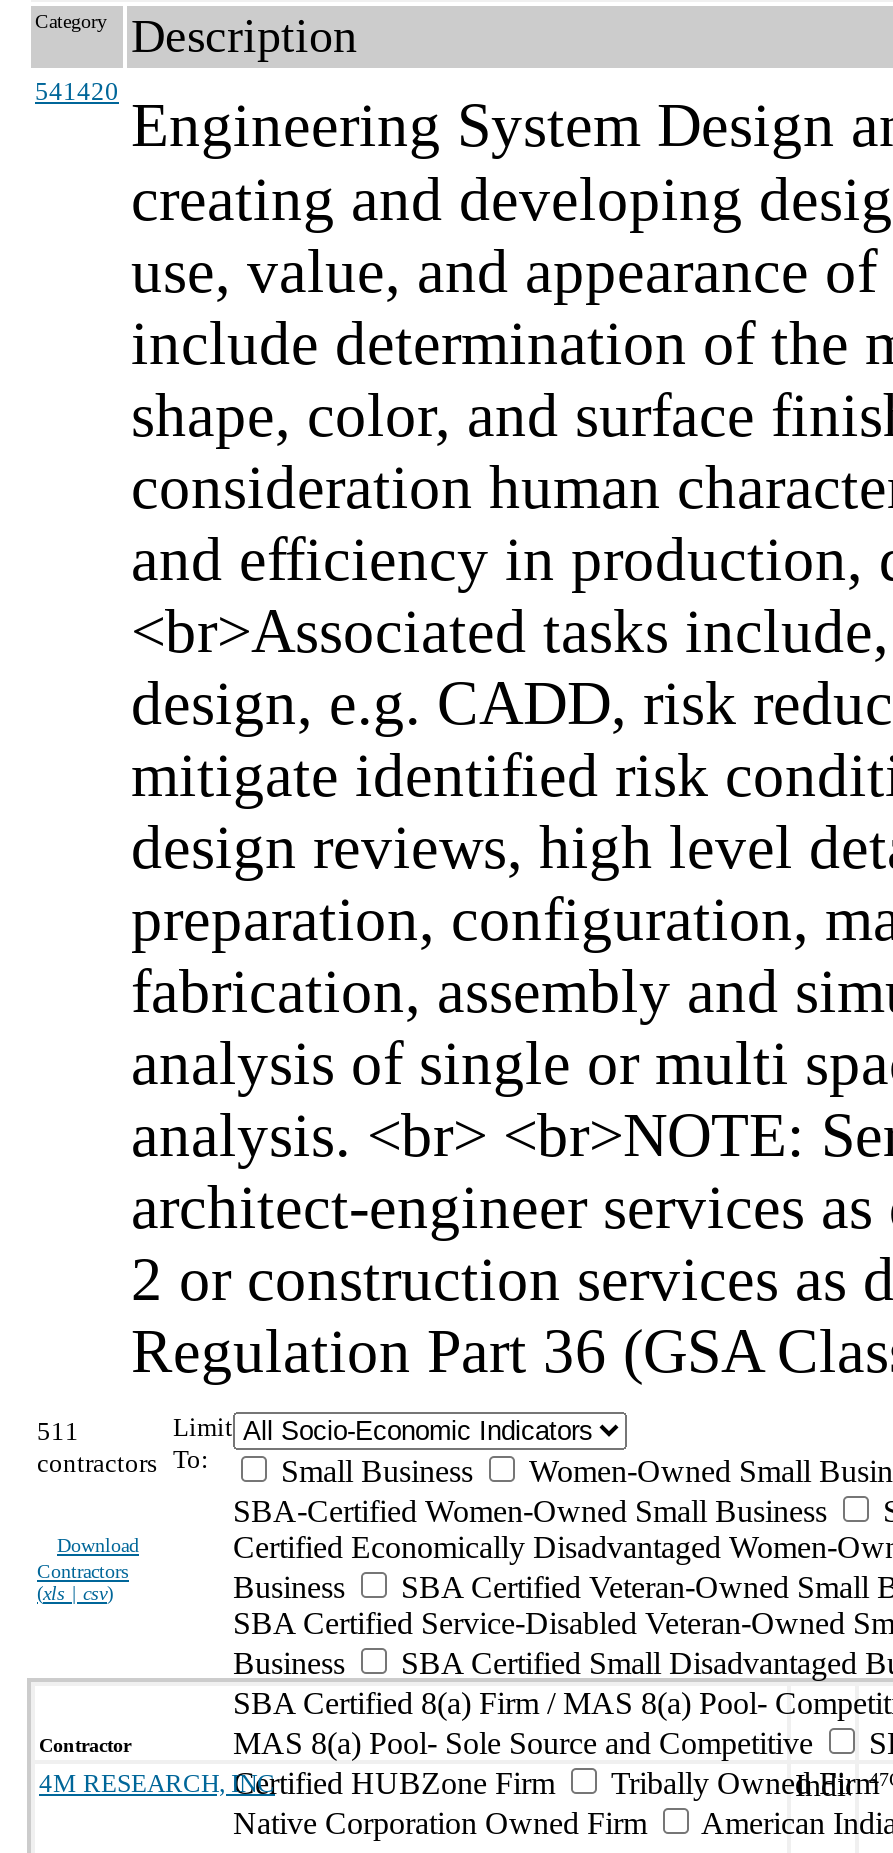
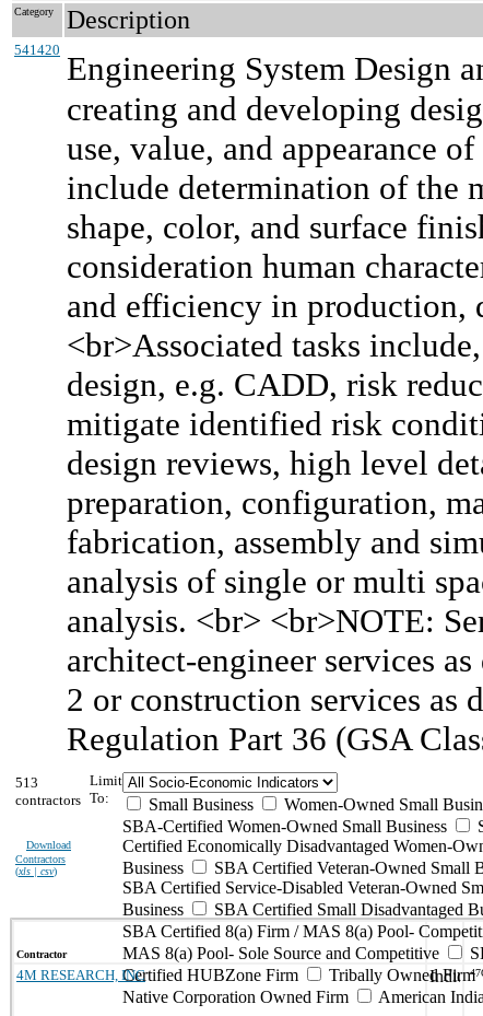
[37,1416,79,1446] 511 -> [15,774,38,791] 513

